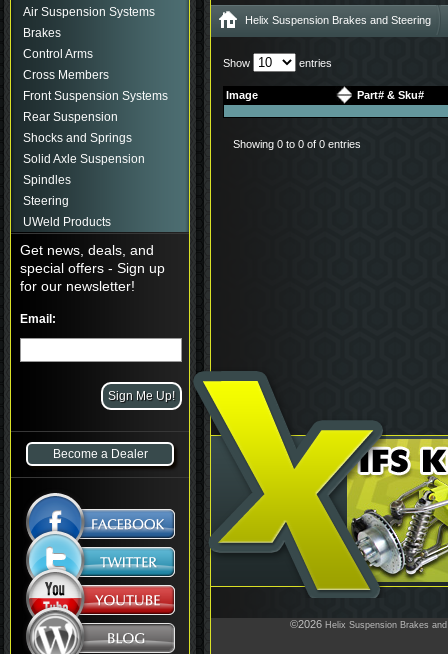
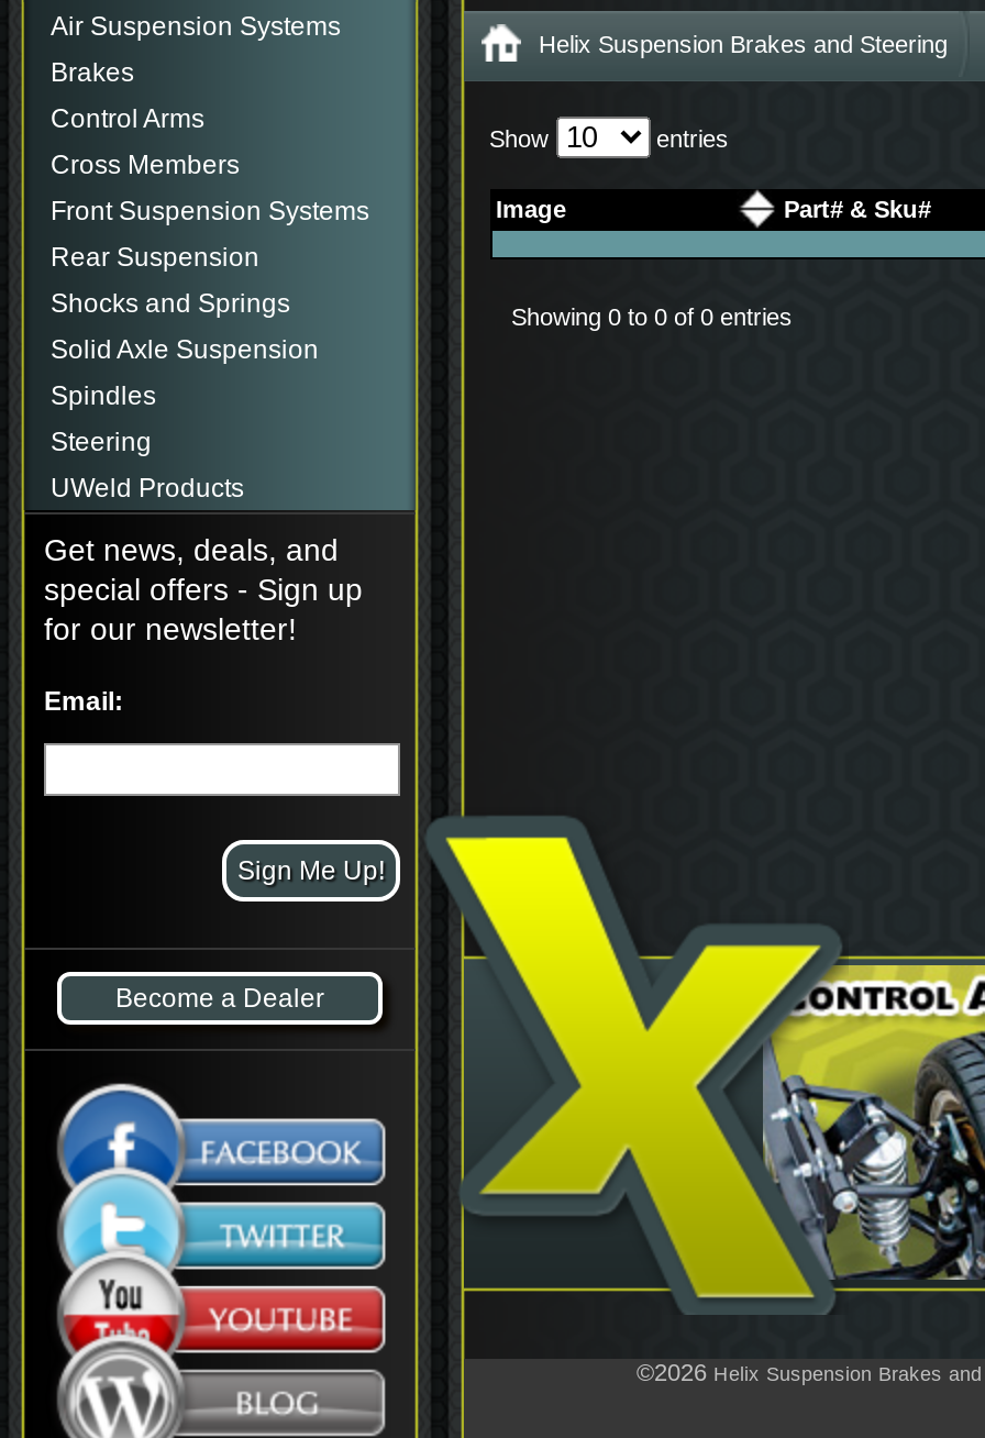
[347,443,445,583] [image] -> [761,972,978,1280] [image]

